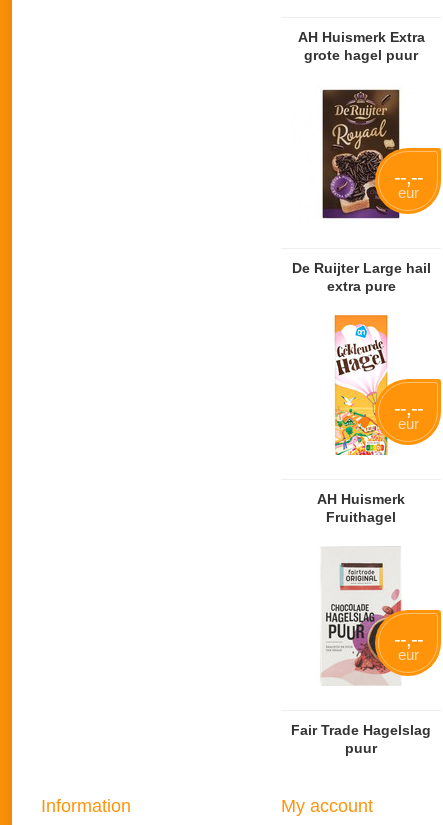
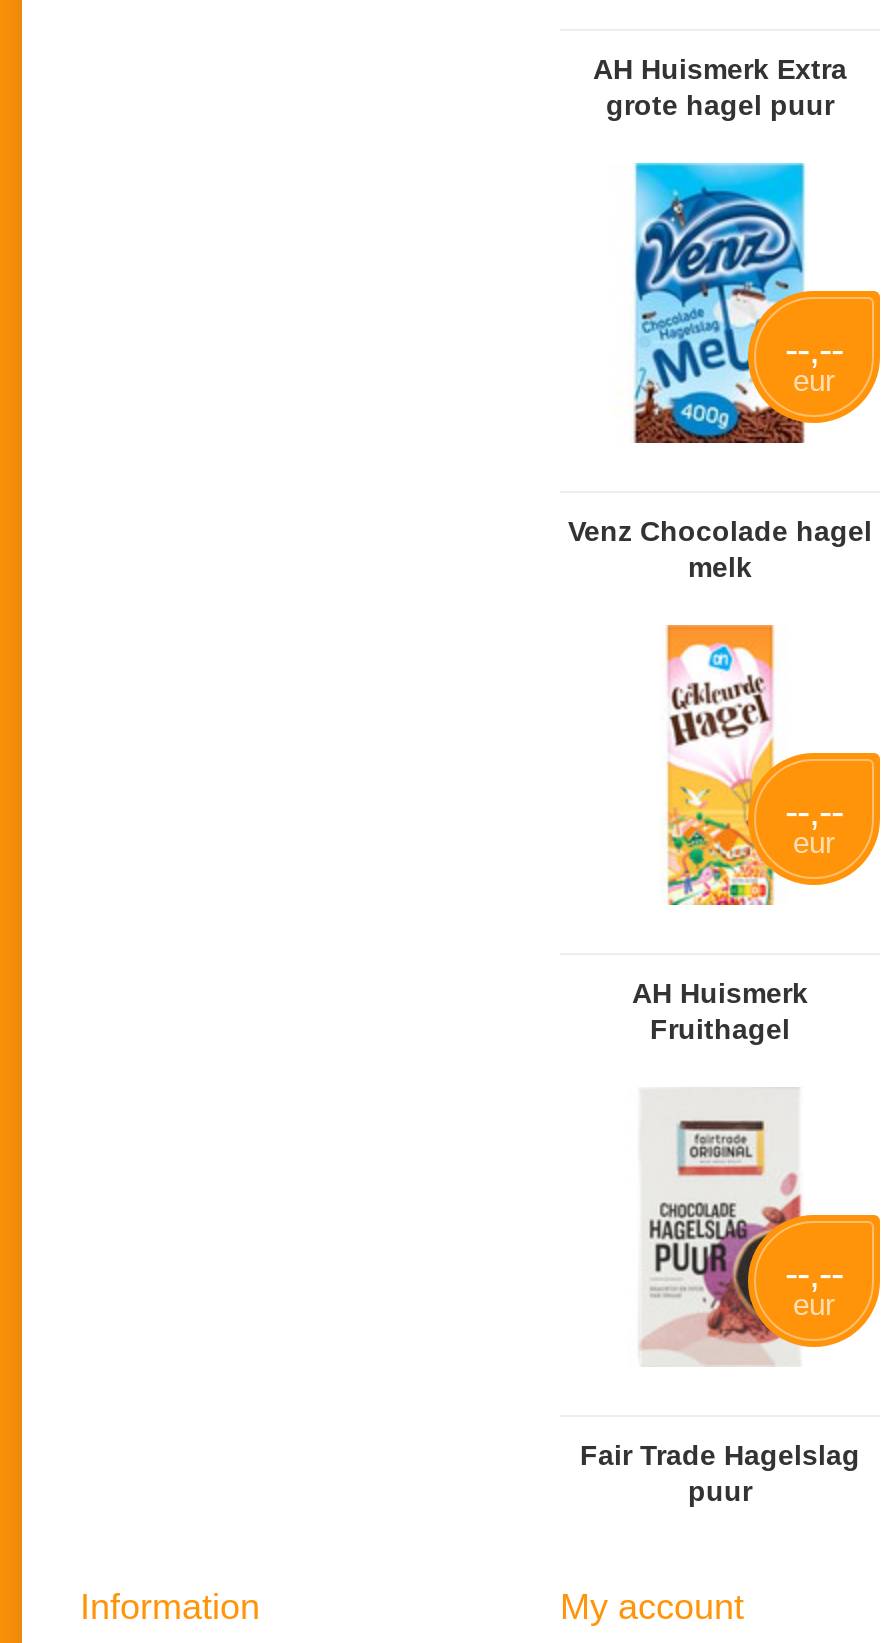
[291,84,430,294] [image] | De Ruijter Large hail | extra pure -> [568,161,872,583] [image] | Venz Chocolade hagel | melk

